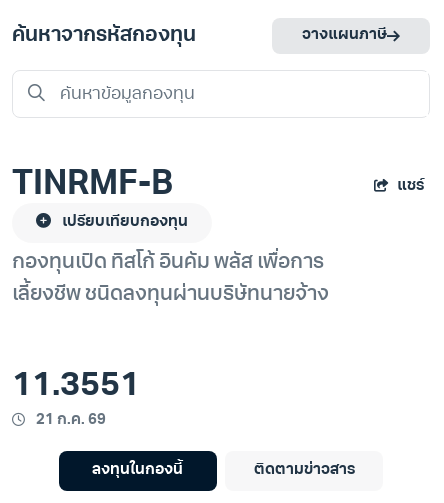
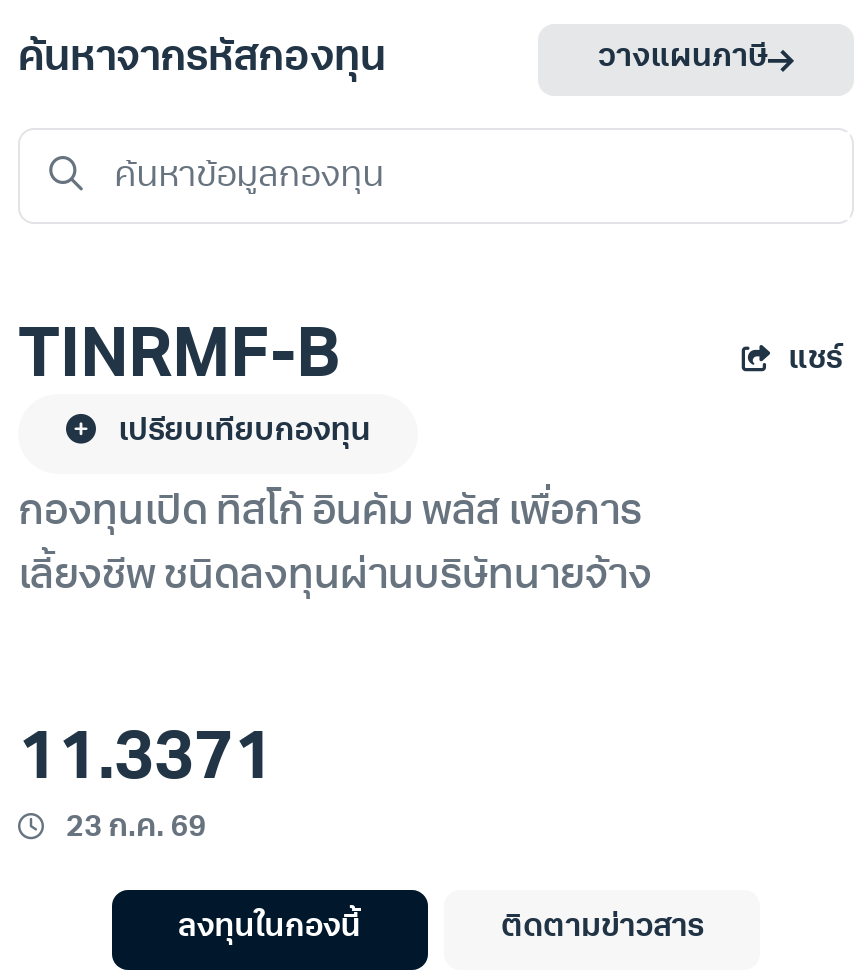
[12,369,140,404] 11.3551 -> [18,726,274,796] 11.3371
[33,413,106,428] 21 ก.ค. 69 -> [60,814,207,844] 23 ก.ค. 69

